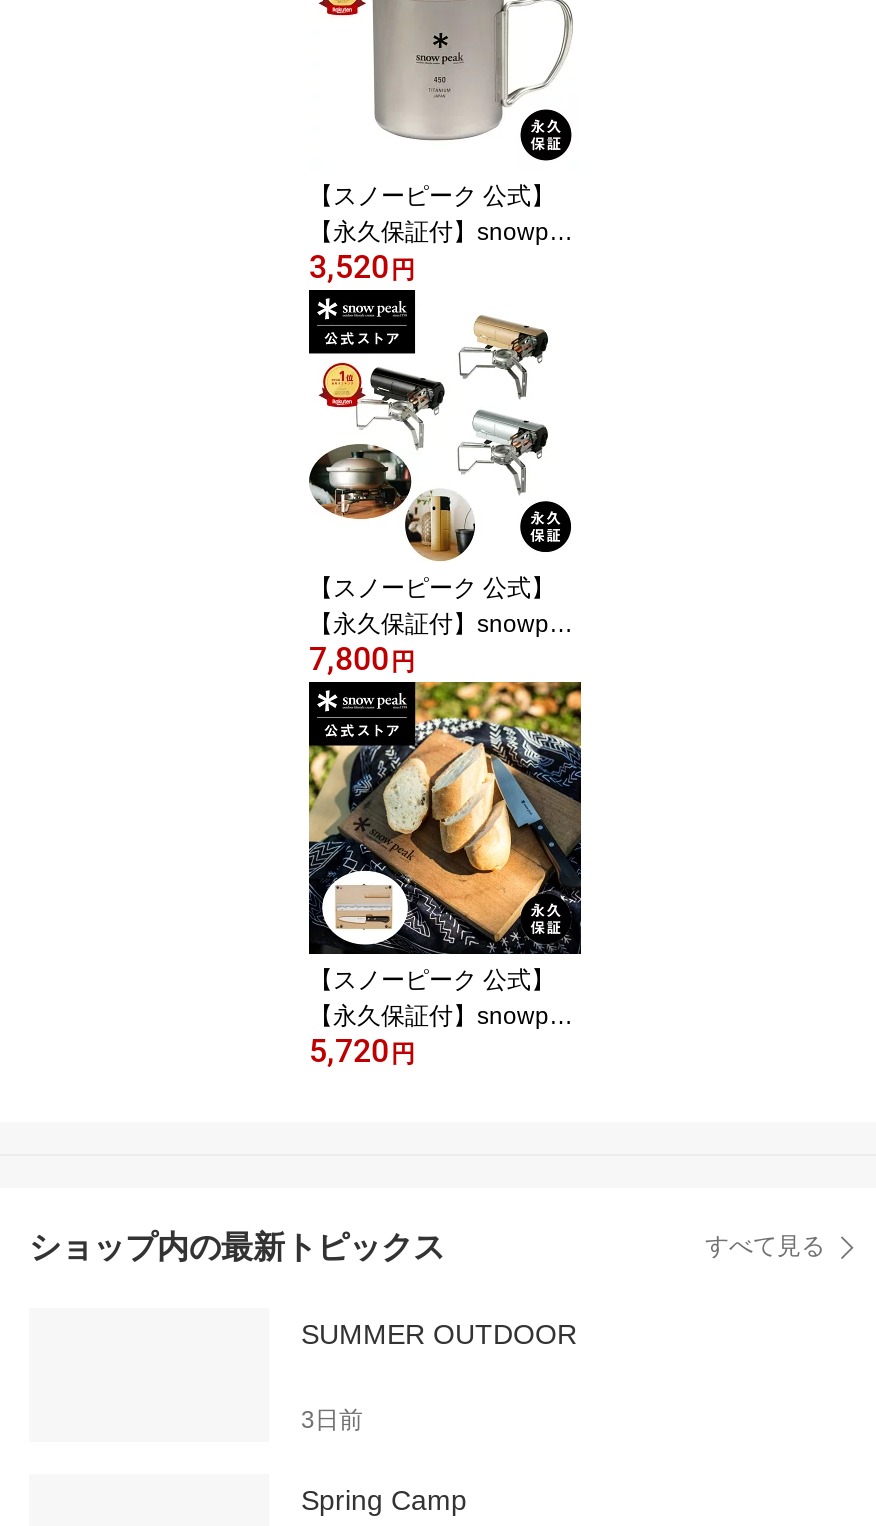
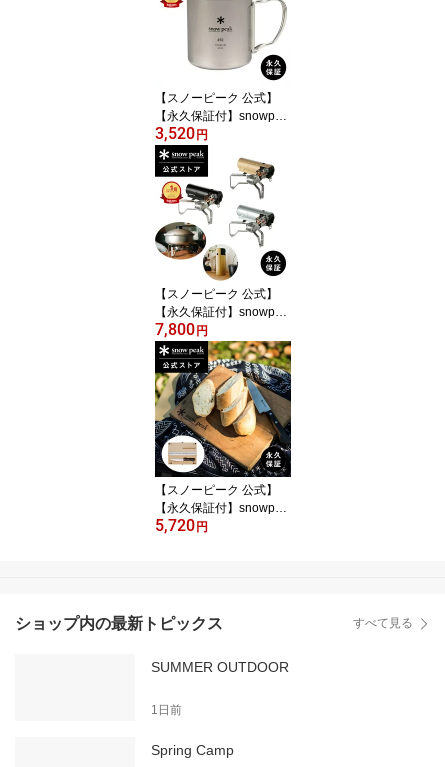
[301,1405,363,1433] 3日前 -> [151,703,182,717] 1日前

